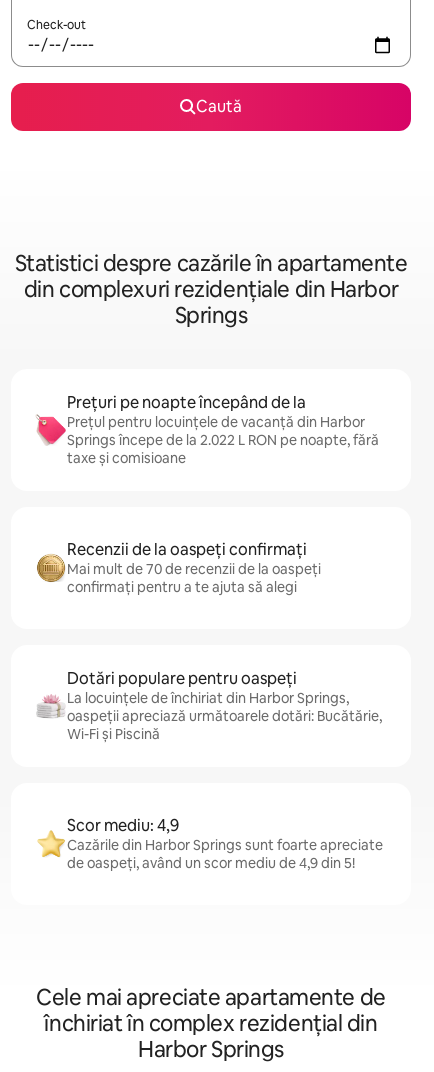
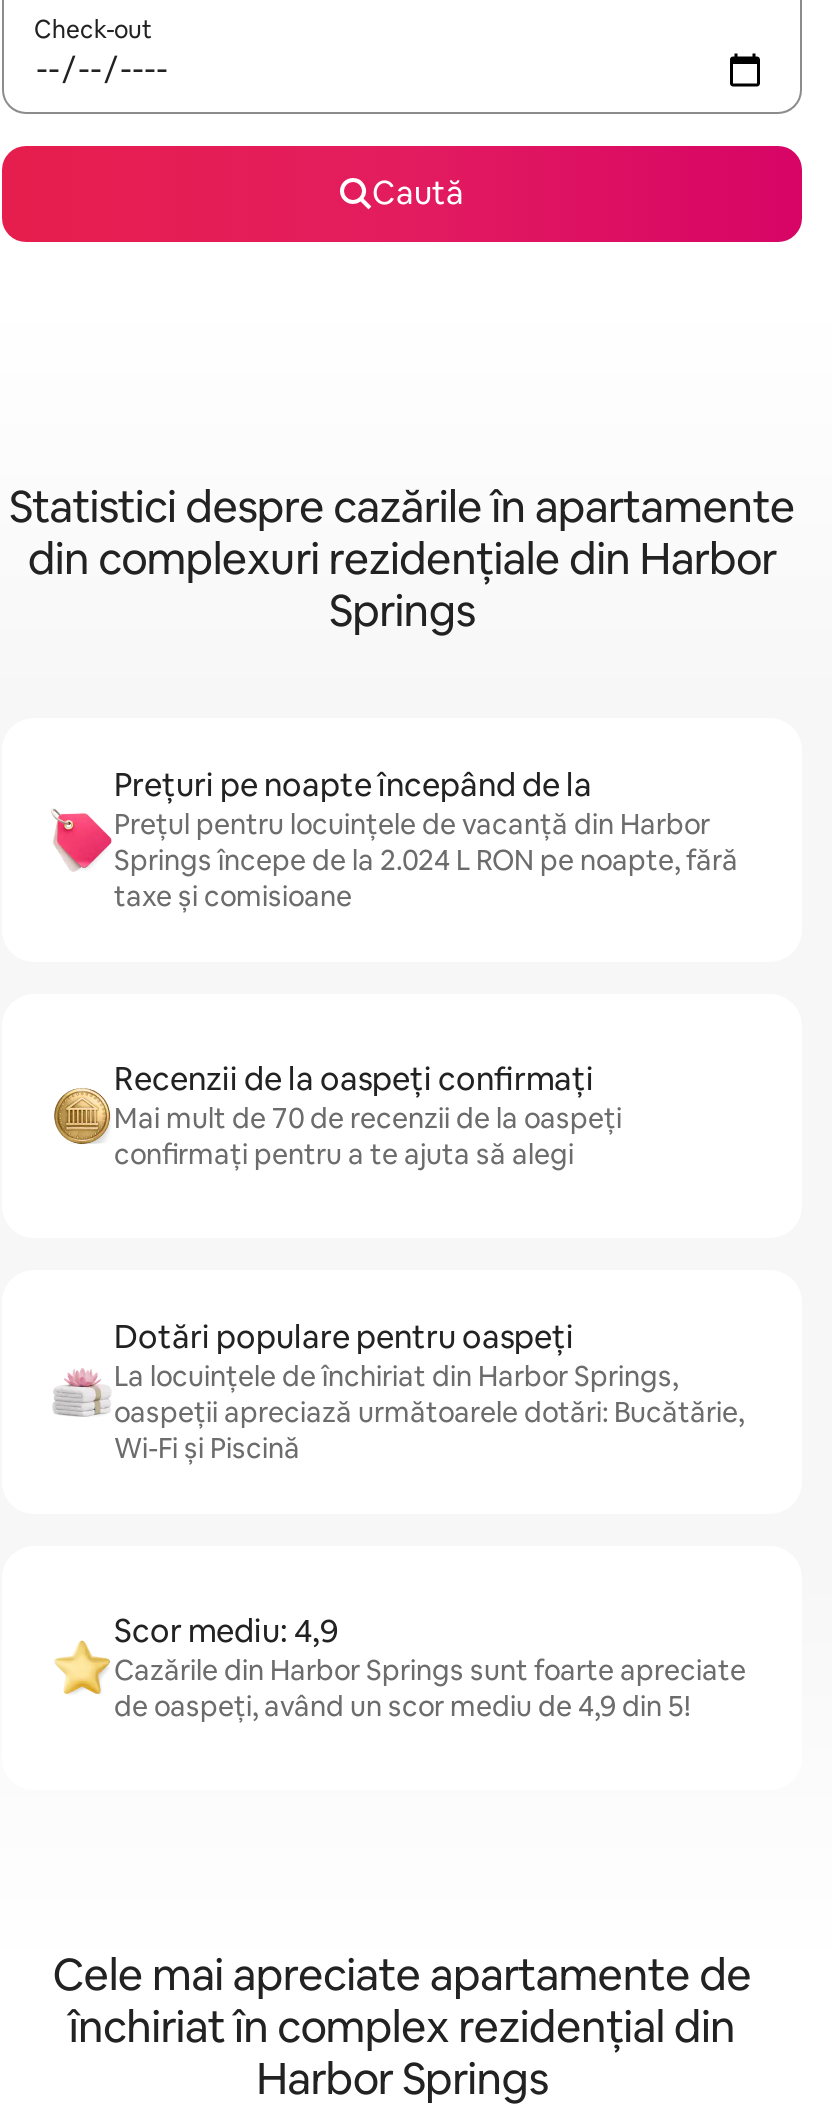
[67,431,379,449] Springs începe de la 2.022 L RON pe noapte, fără -> [114,842,738,878] Springs începe de la 2.024 L RON pe noapte, fără

